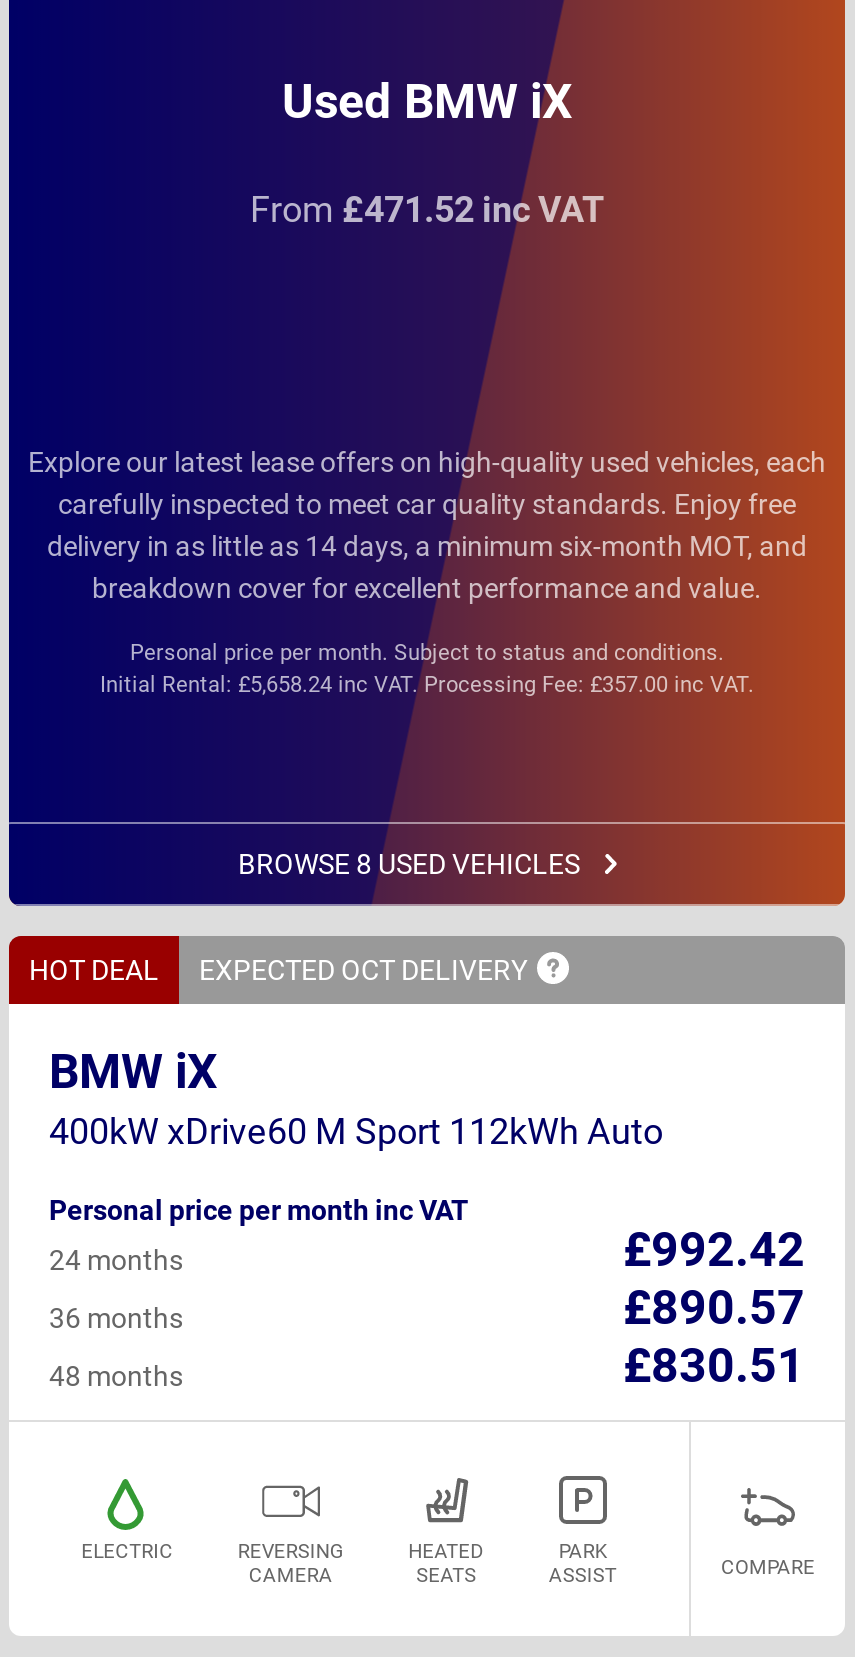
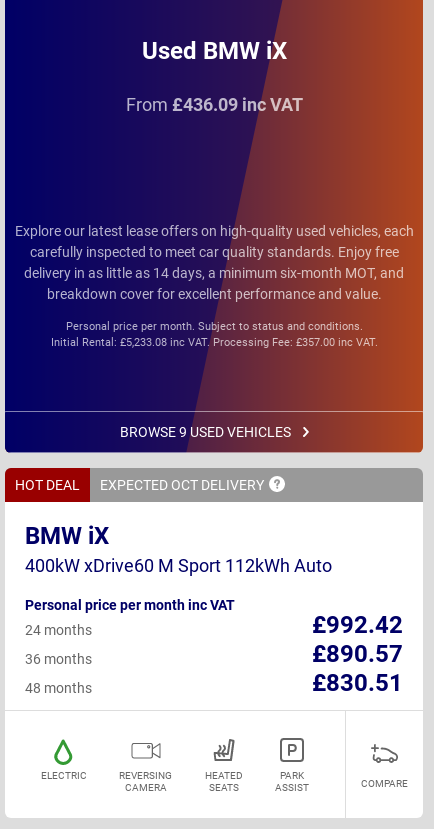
[250,187,604,229] From £471.52 inc VAT -> [125,93,302,114] From £436.09 inc VAT
[100,671,754,697] Initial Rental: £5,658.24 inc VAT. Processing Fee: £357.00 inc VAT. -> [50,335,377,348] Initial Rental: £5,233.08 inc VAT. Processing Fee: £357.00 inc VAT.
[238,847,580,879] BROWSE 8 USED VEHICLES -> [119,423,290,439] BROWSE 9 USED VEHICLES

